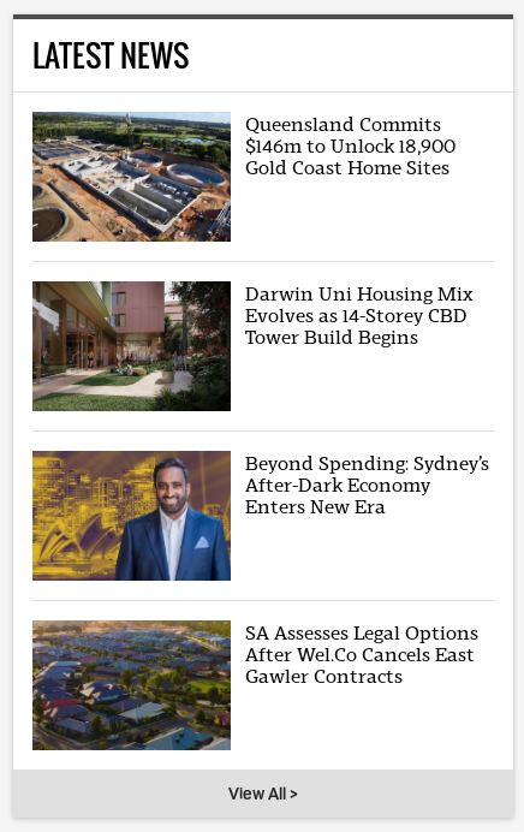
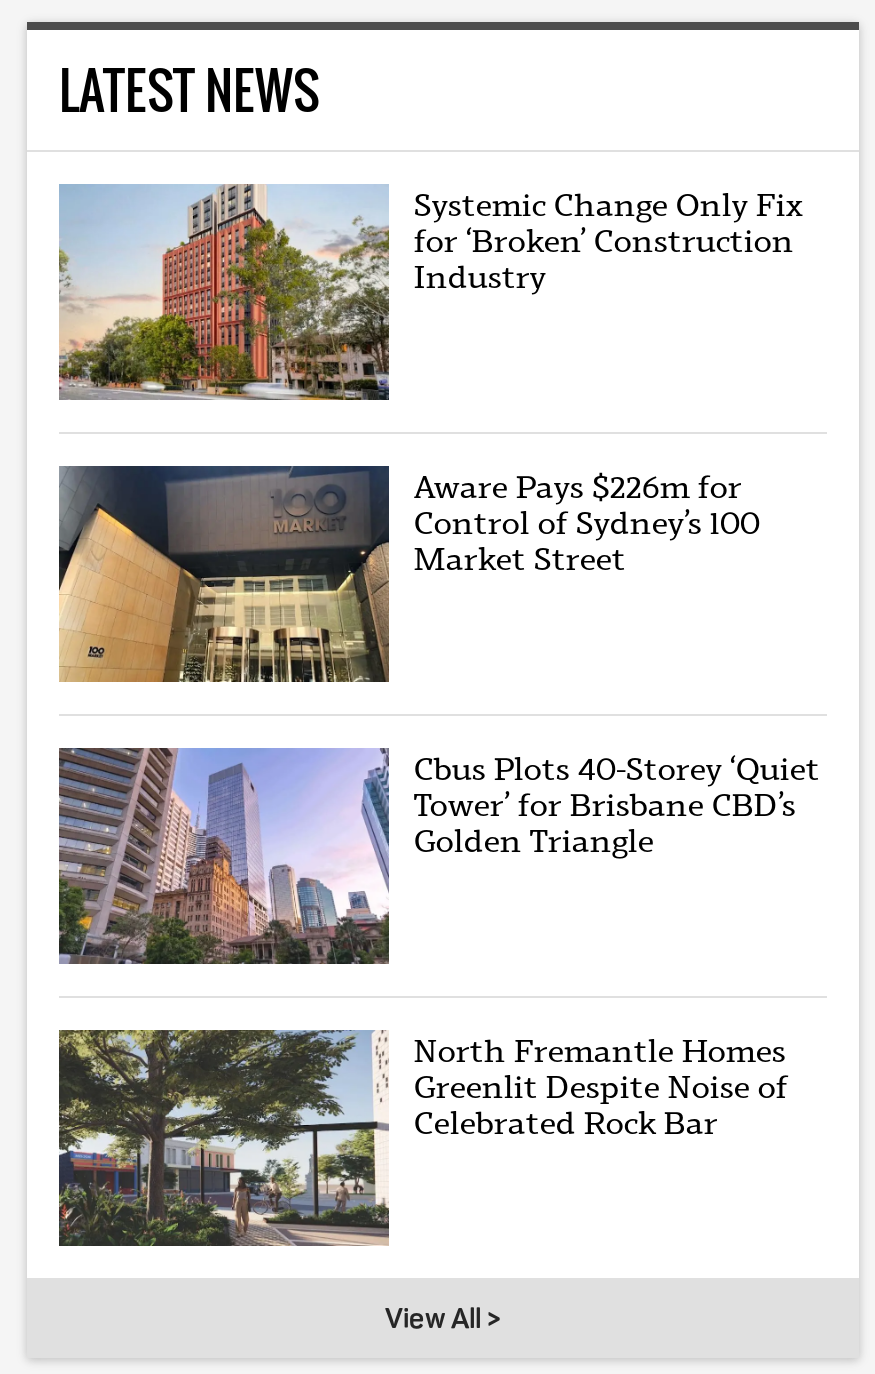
[31,112,456,242] [image] | Queensland Commits | $146m to Unlock 18,900 | Gold Coast Home Sites -> [57,182,804,402] [image] | Systemic Change Only Fix | for ‘Broken’ Construction | Industry
[31,280,474,412] [image] | Darwin Uni Housing Mix | Evolves as 14-Storey CBD | Tower Build Begins -> [57,464,760,684] [image] | Aware Pays $226m for | Control of Sydney’s 100 | Market Street
[31,450,490,582] [image] | Beyond Spending: Sydney’s | After-Dark Economy | Enters New Era -> [57,746,820,966] [image] | Cbus Plots 40-Storey ‘Quiet | Tower’ for Brisbane CBD’s | Golden Triangle
[31,619,479,751] [image] | SA Assesses Legal Options | After Wel.Co Cancels East | Gawler Contracts -> [57,1028,788,1248] [image] | North Fremantle Homes | Greenlit Despite Noise of | Celebrated Rock Bar

